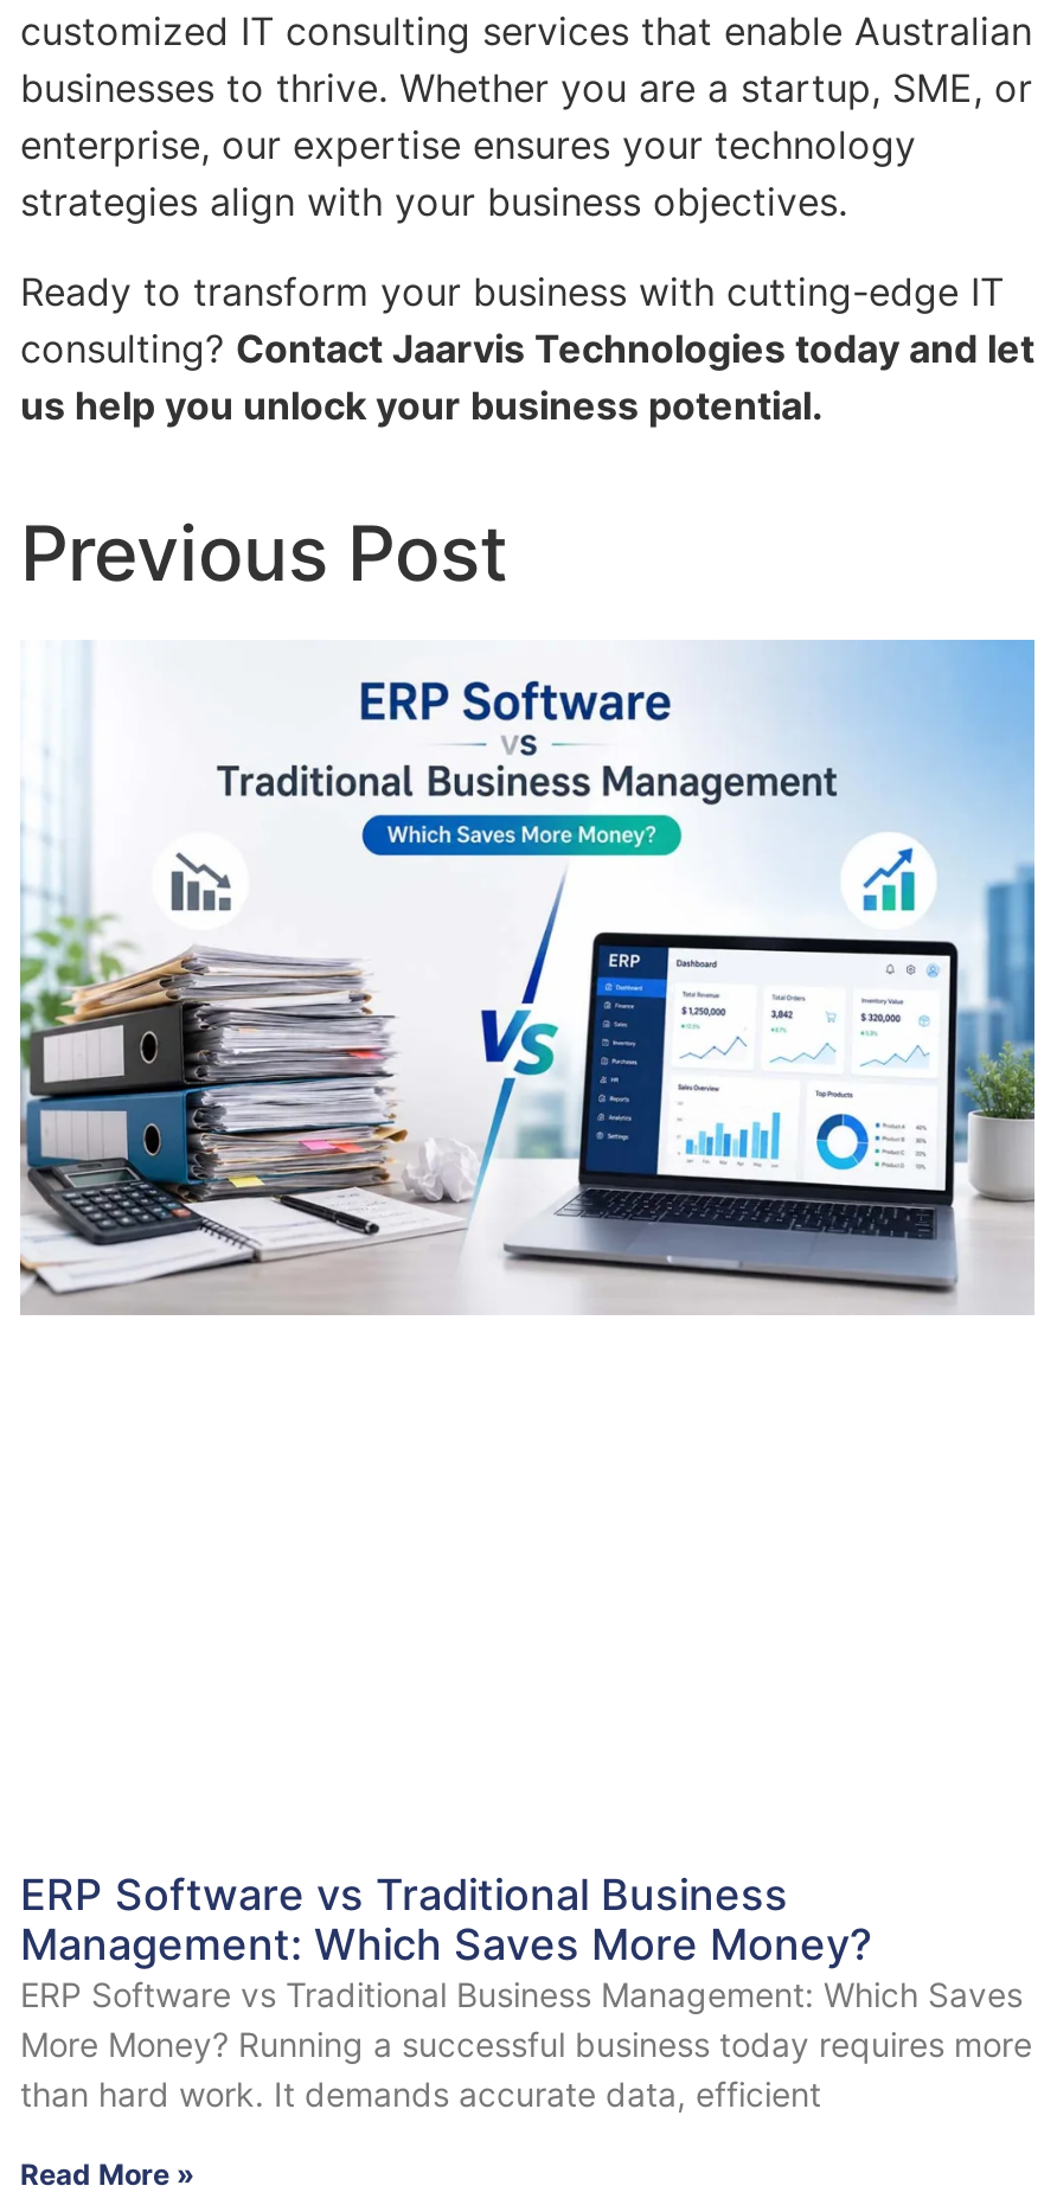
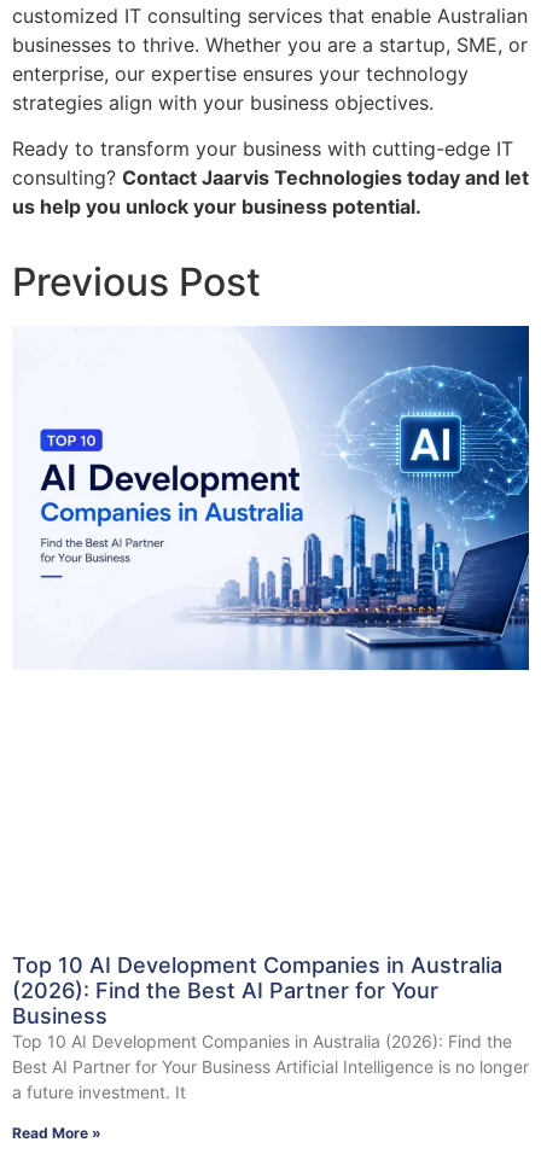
[18,637,1037,1315] [image] -> [12,326,530,671] [image]
[20,1870,1032,2114] ERP Software vs Traditional Business | Management: Which Saves More Money? | ERP Software vs Traditional Business Management: Which Saves | More Money? Running a successful business today requires more | than hard work. It demands accurate data, efficient -> [12,952,529,1102] Top 10 AI Development Companies in Australia | (2026): Find the Best AI Partner for Your | Business | Top 10 AI Development Companies in Australia (2026): Find the | Best AI Partner for Your Business Artificial Intelligence is no longer | a future investment. It

